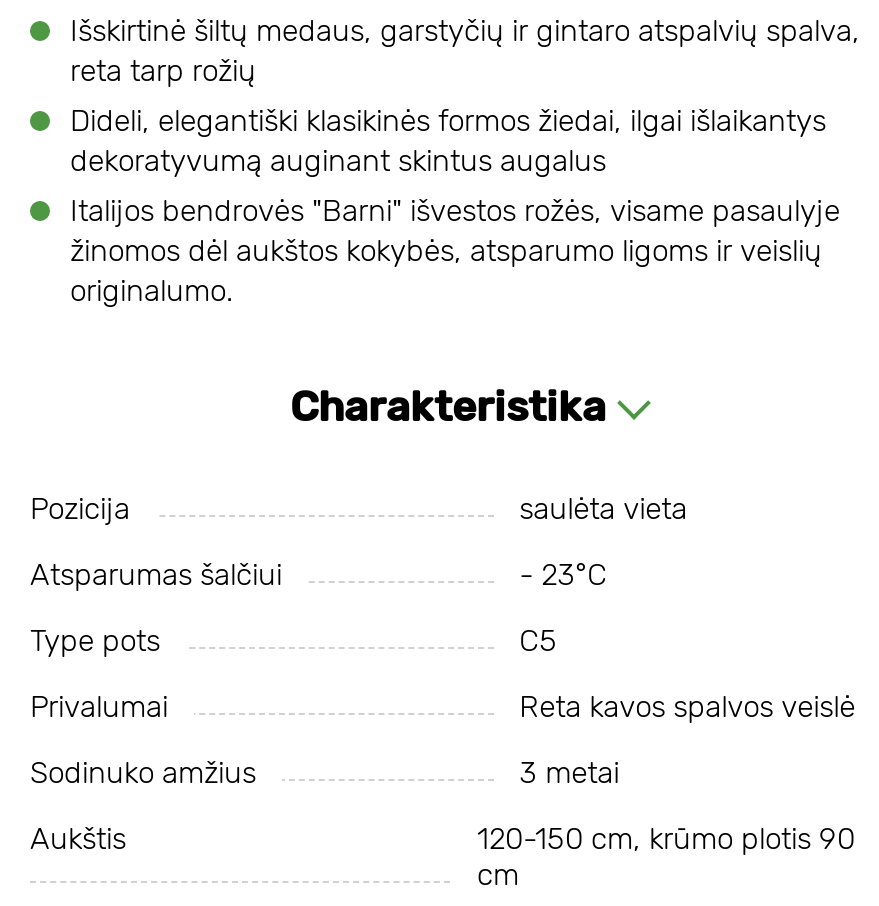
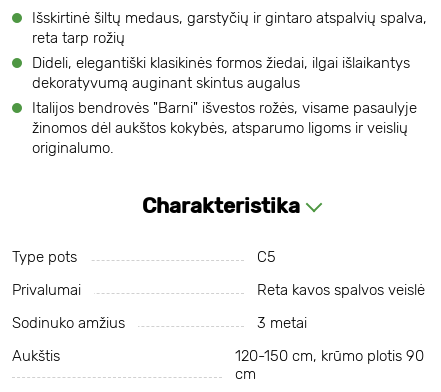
[30,491,687,593] Pozicija | saulėta vieta | Atsparumas šalčiui | - 23°С -> none

